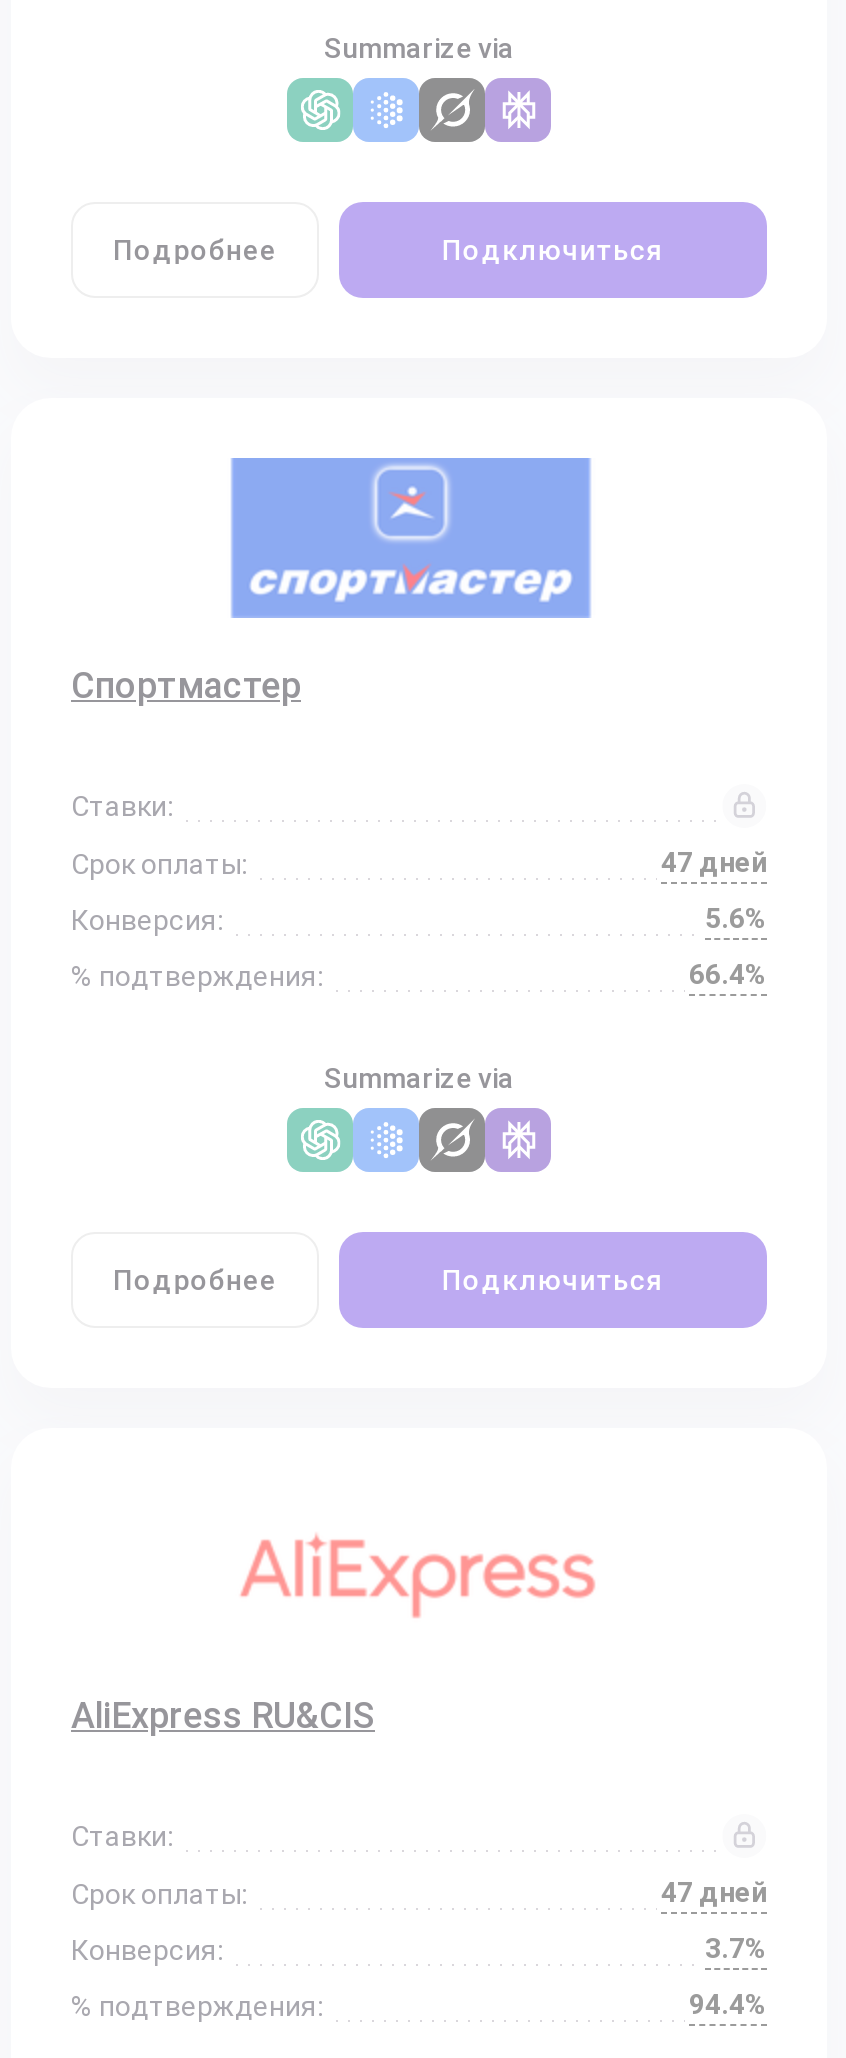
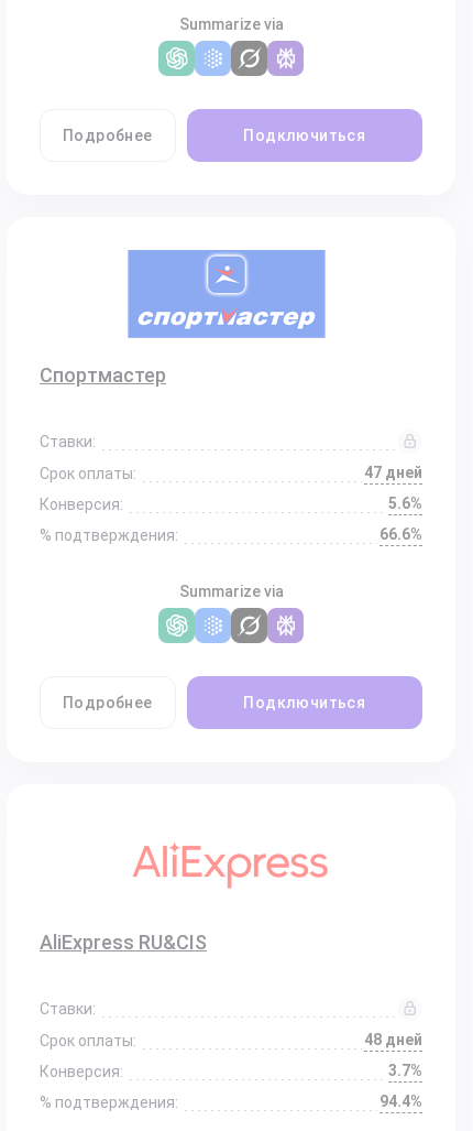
[689,958,767,990] 66.4% -> [380,525,422,543] 66.6%
[661,1876,767,1908] 47 дней -> [364,1031,422,1048] 48 дней

